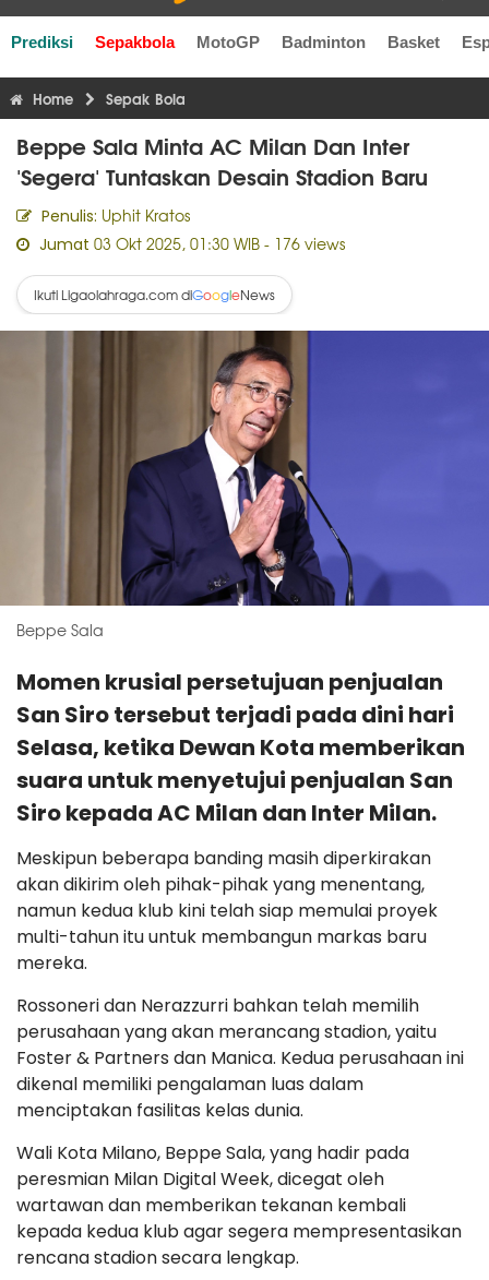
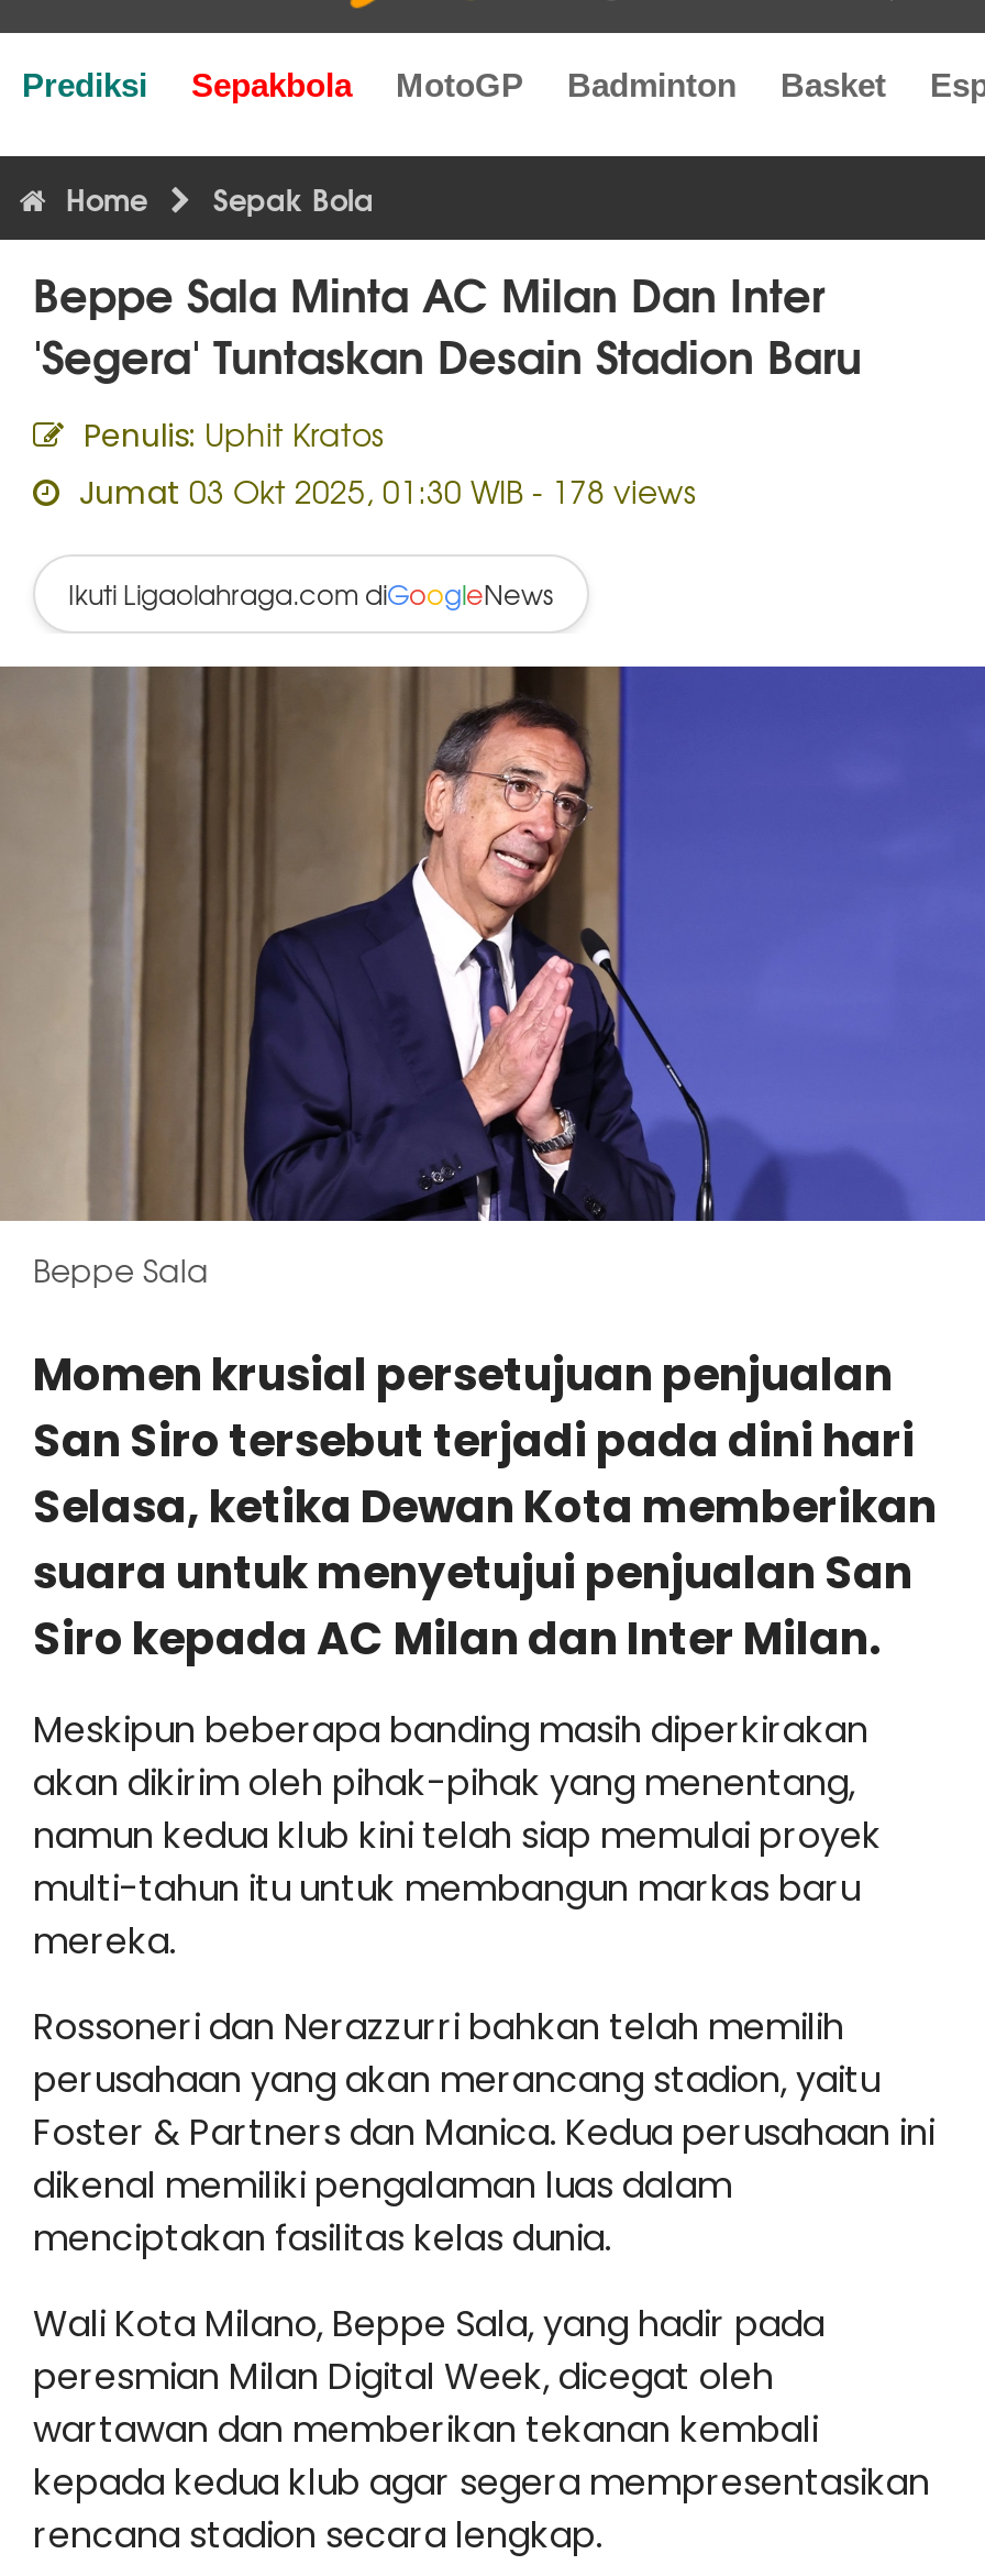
[35,232,345,254] Jumat 03 Okt 2025, 01:30 WIB - 176 views -> [70,469,695,513] Jumat 03 Okt 2025, 01:30 WIB - 178 views

